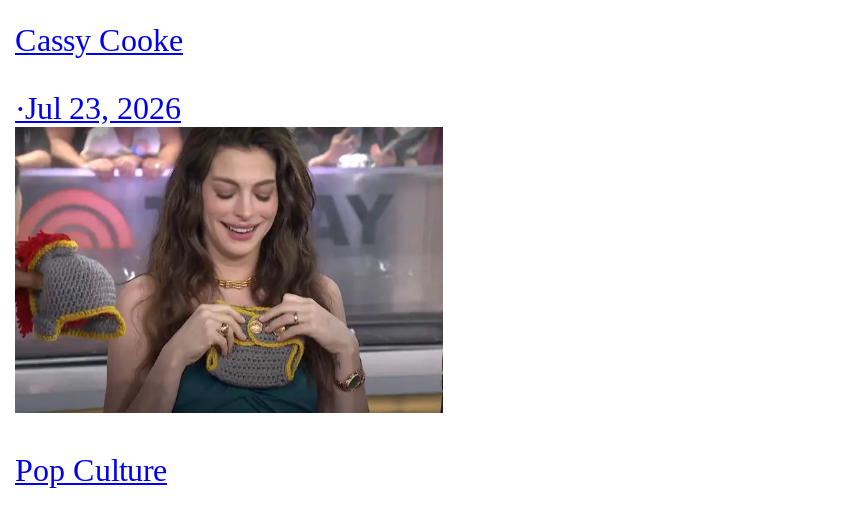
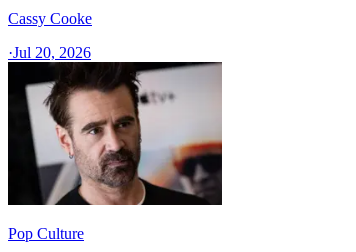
[15,92,181,126] ·Jul 23, 2026 -> [8,44,91,61] ·Jul 20, 2026
[13,124,443,416] [image] -> [7,61,223,206] [image]

